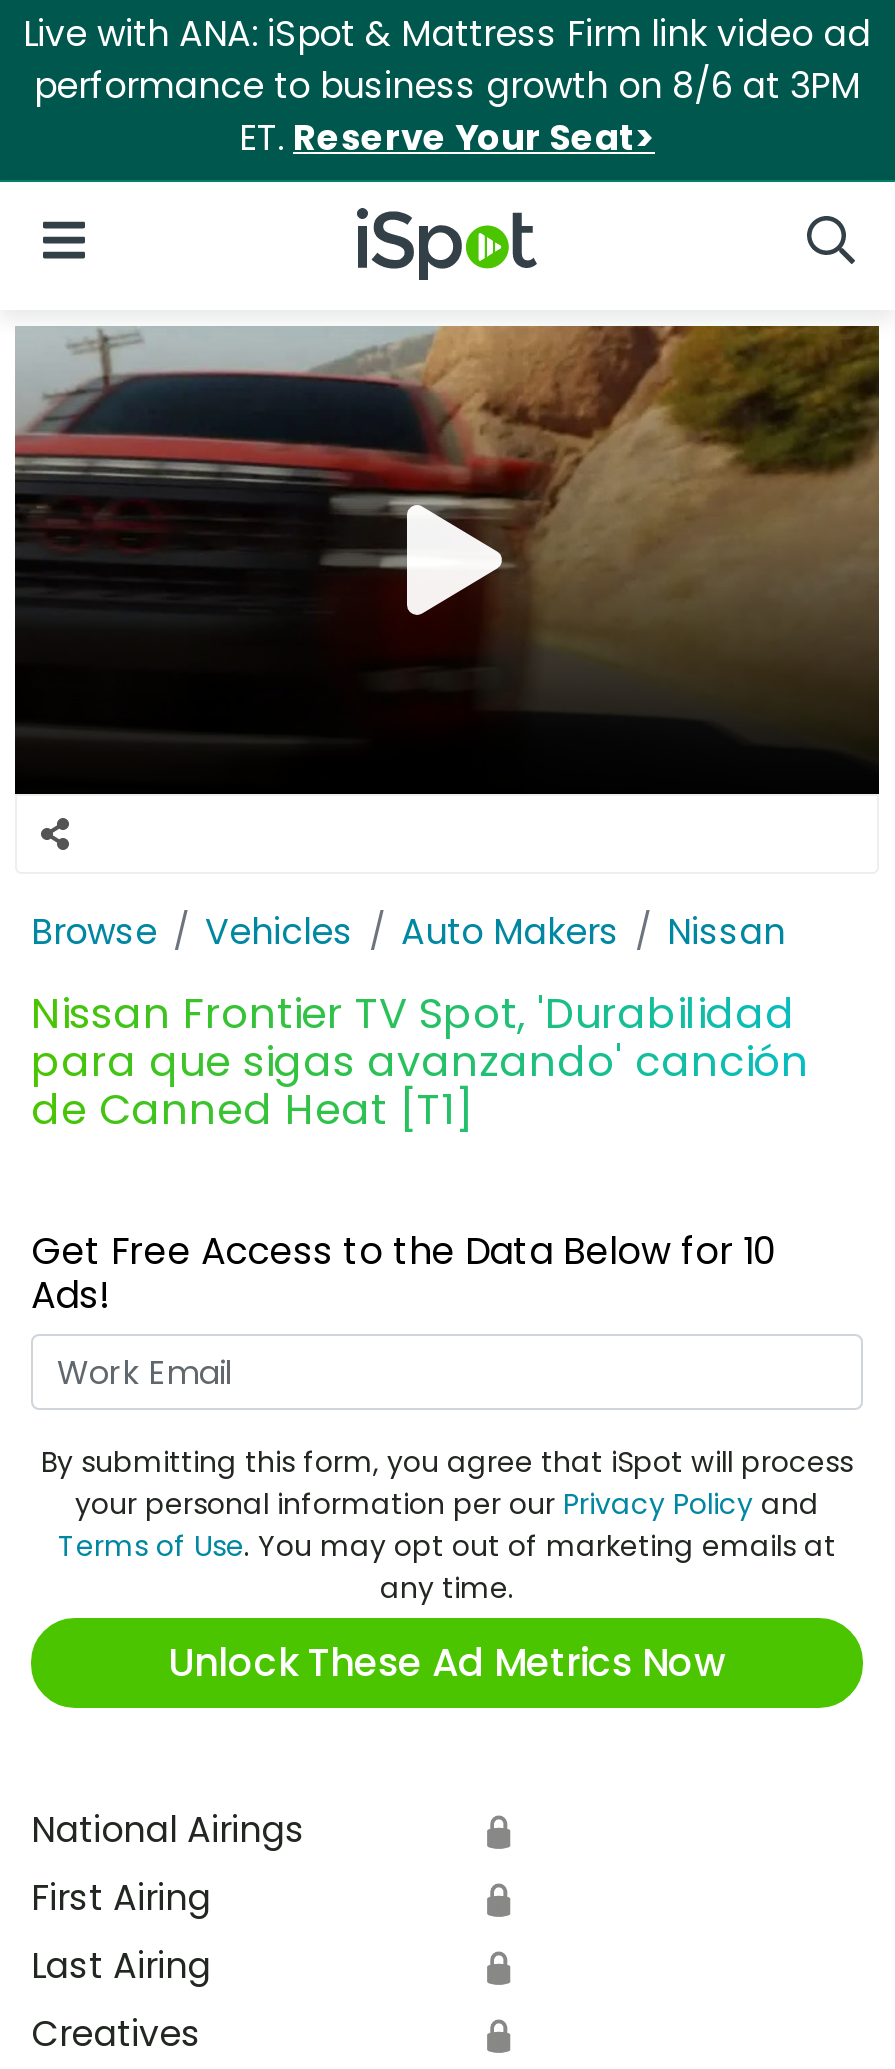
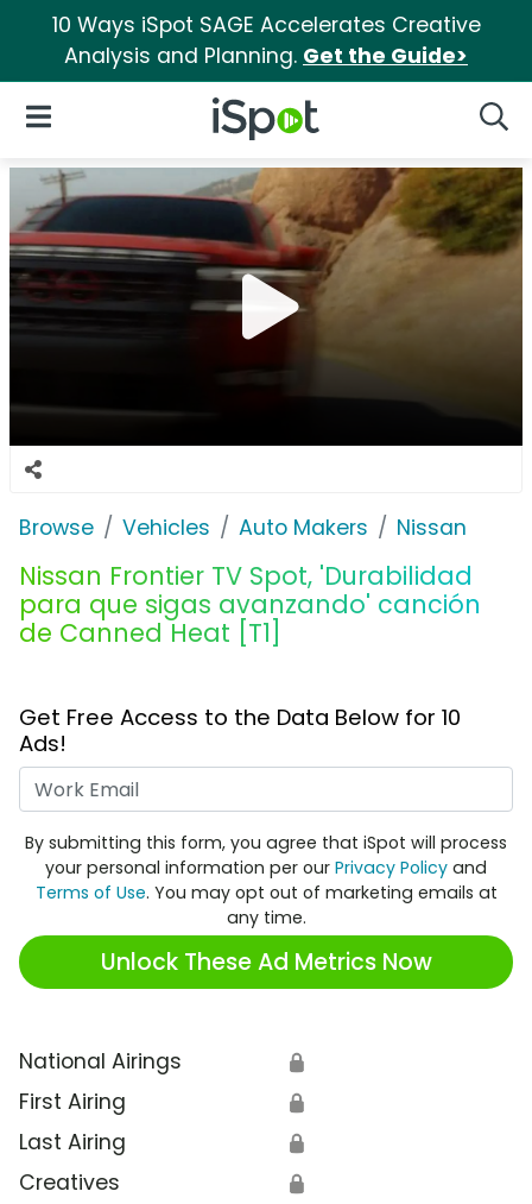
[23,10,871,162] Live with ANA: iSpot & Mattress Firm link video ad | performance to business growth on 8/6 at 3PM | ET. Reserve Your Seat> -> [52,11,480,70] 10 Ways iSpot SAGE Accelerates Creative | Analysis and Planning. Get the Guide>

